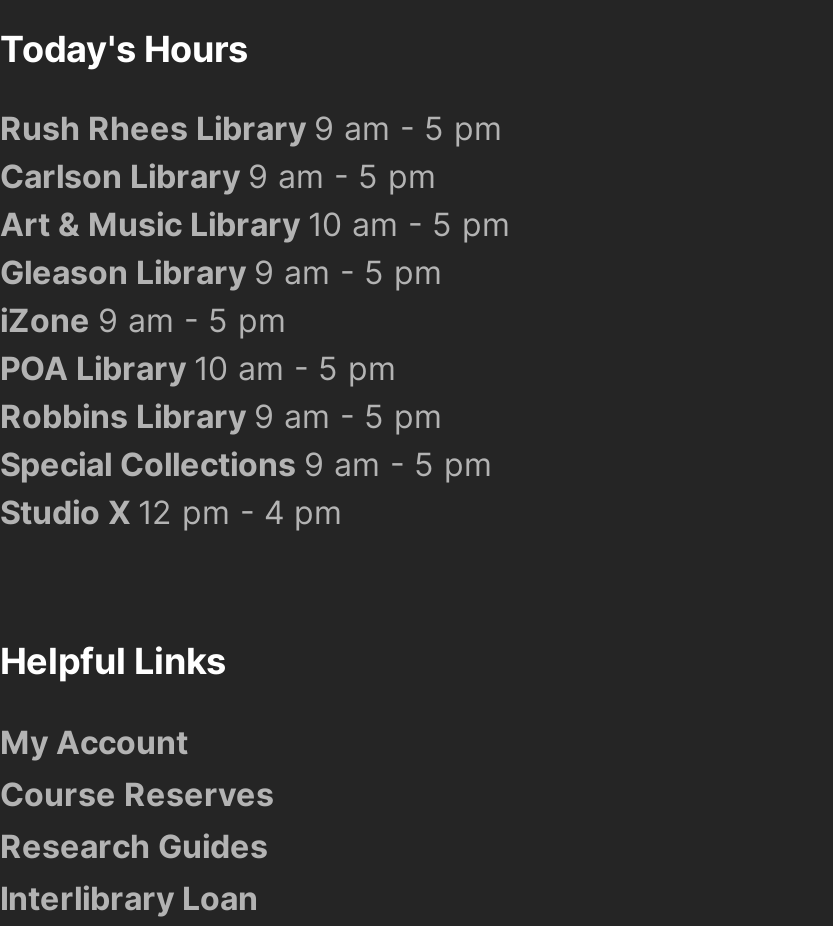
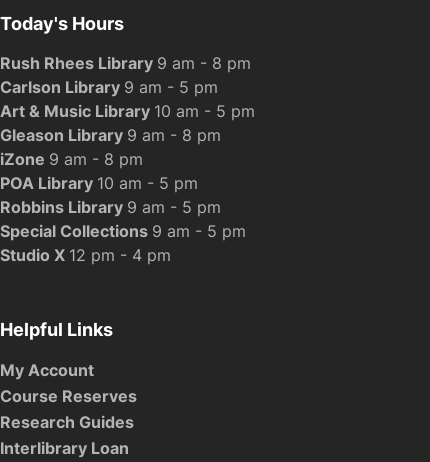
[0,106,502,150] Rush Rhees Library 9 am - 5 pm -> [0,52,251,74] Rush Rhees Library 9 am - 8 pm
[0,250,442,294] Gleason Library 9 am - 5 pm -> [0,124,221,146] Gleason Library 9 am - 8 pm
[0,298,286,342] iZone 9 am - 5 pm -> [0,148,143,170] iZone 9 am - 8 pm

